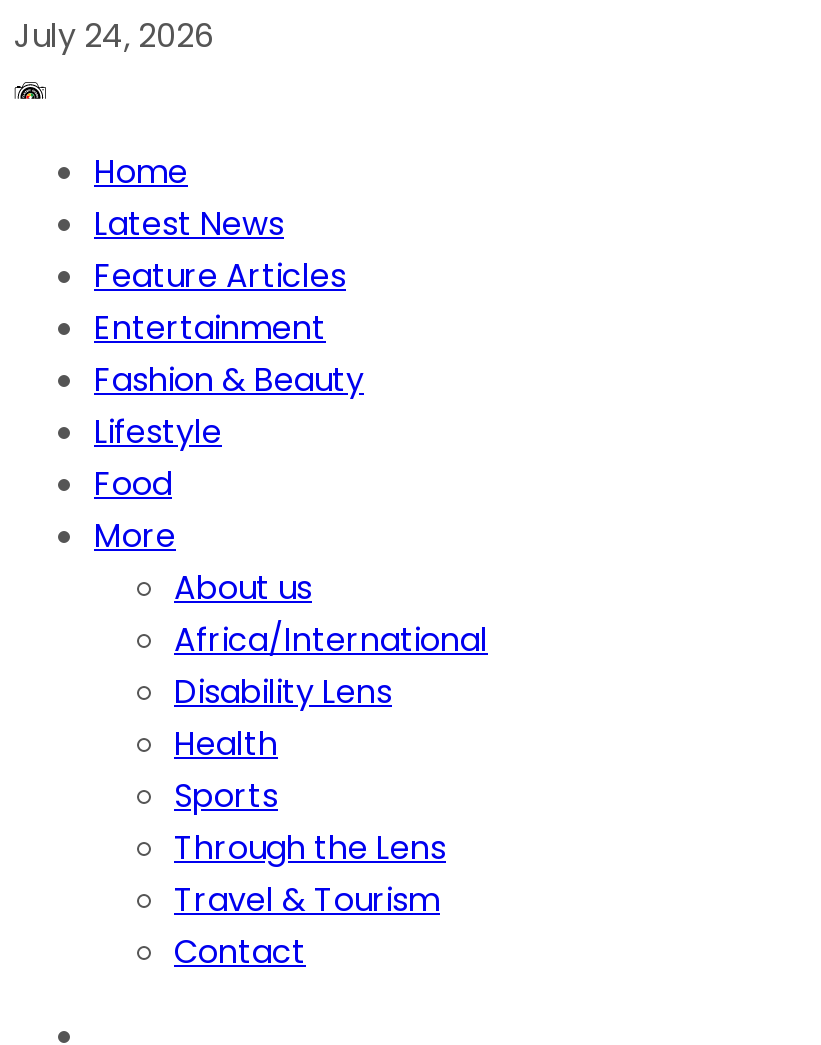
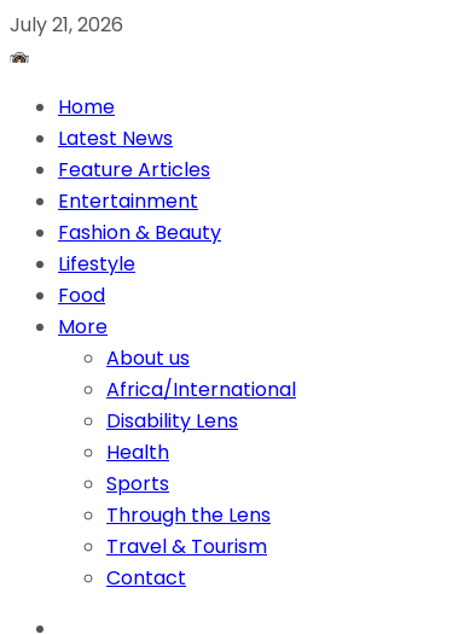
[14,13,214,59] July 24, 2026 -> [10,11,123,39] July 21, 2026

